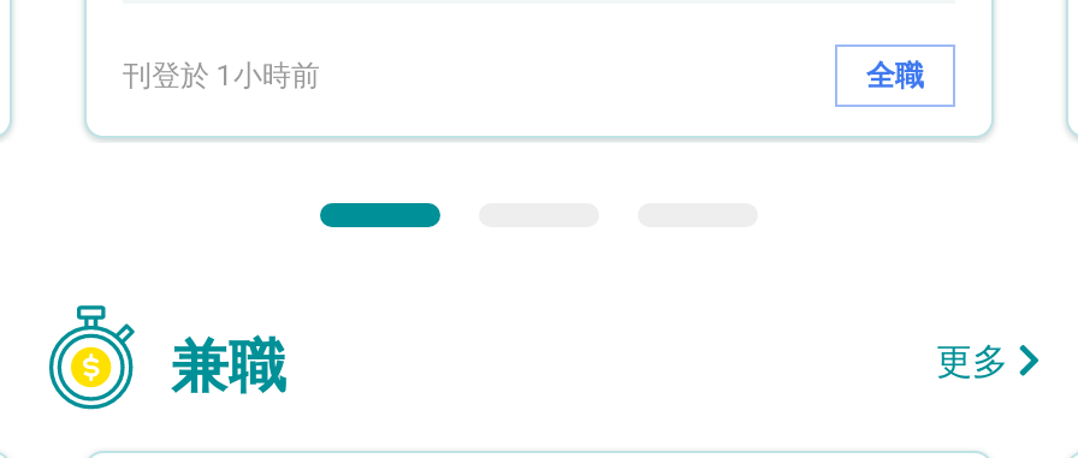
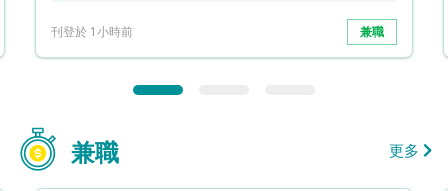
[866,58,924,91] 全職 -> [360,24,384,38] 兼職

